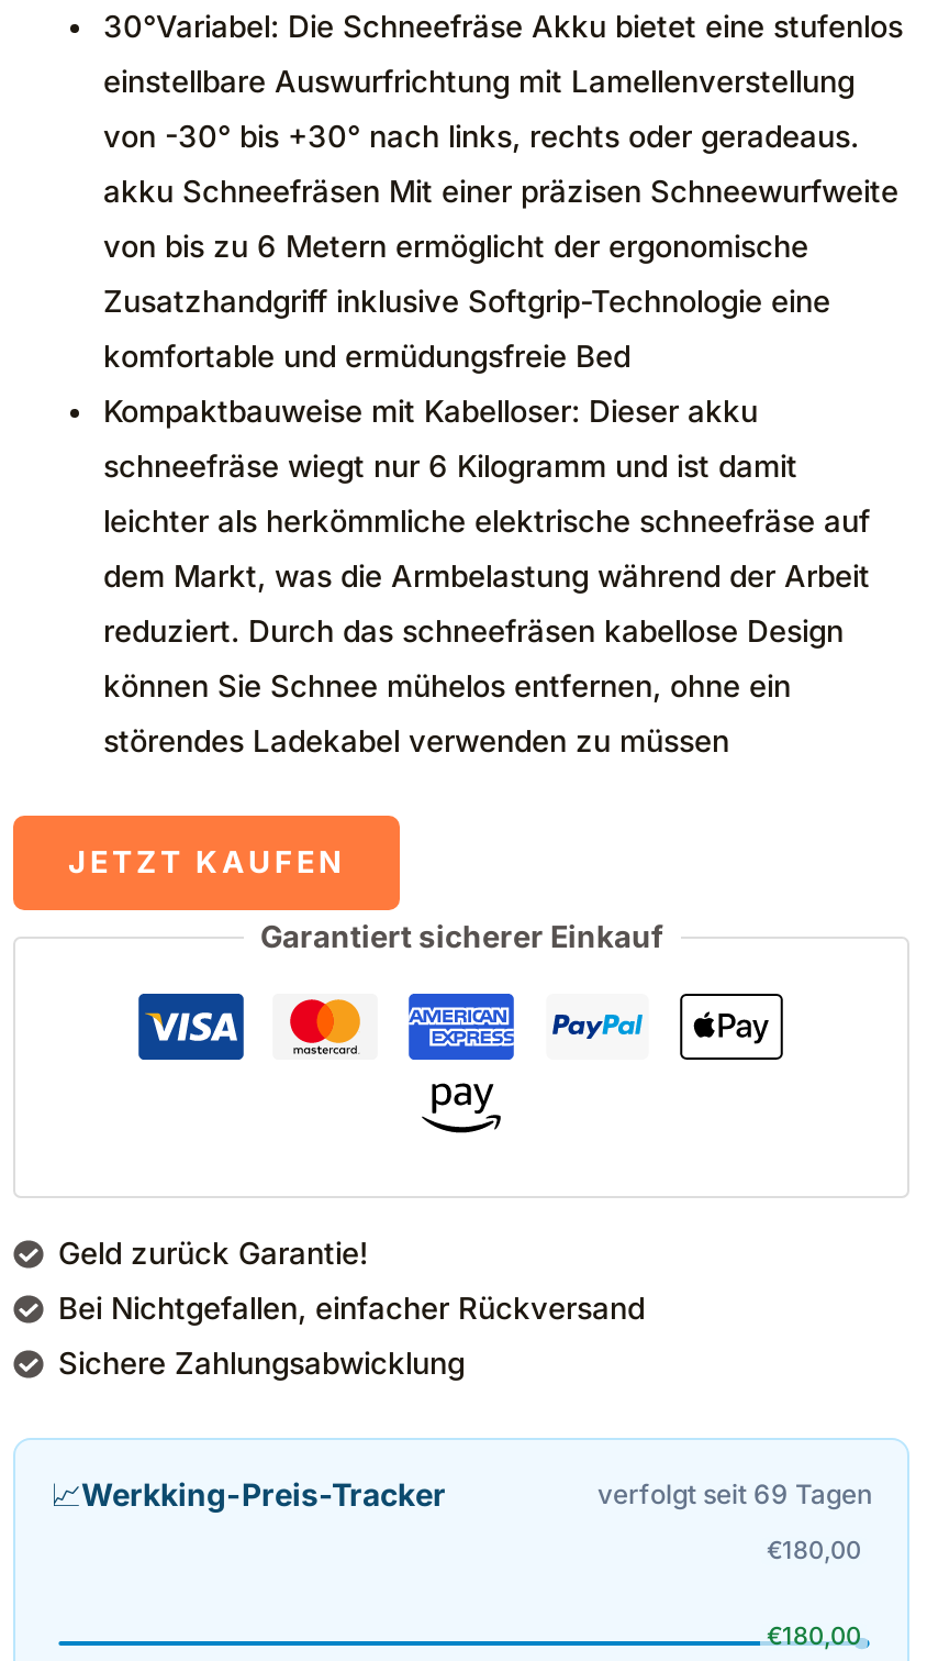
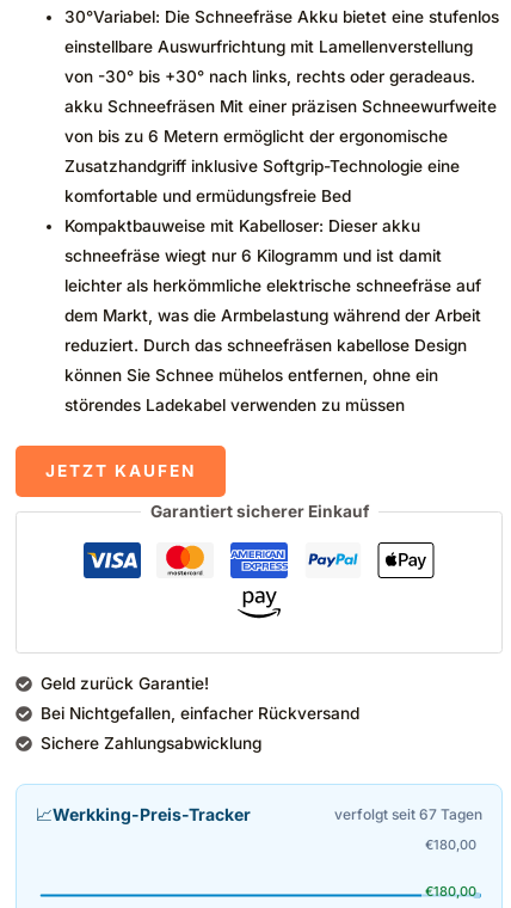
[597,1477,872,1510] verfolgt seit 69 Tagen -> [334,805,482,823] verfolgt seit 67 Tagen

